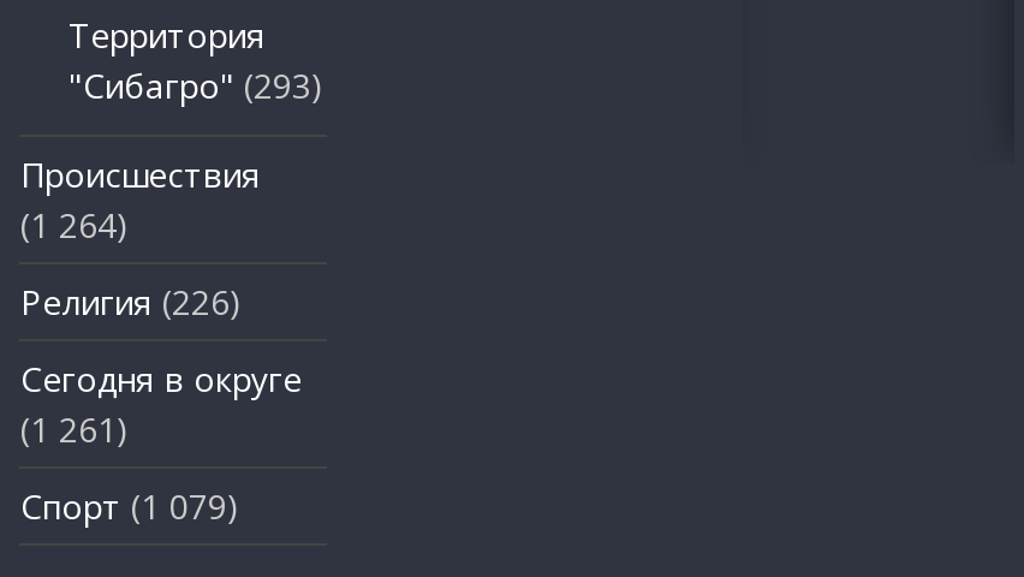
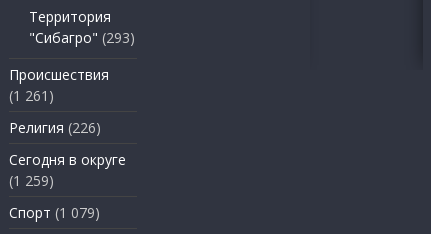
[20,203,128,249] (1 264) -> [9,85,54,104] (1 261)
[20,408,128,453] (1 261) -> [9,170,54,189] (1 259)

